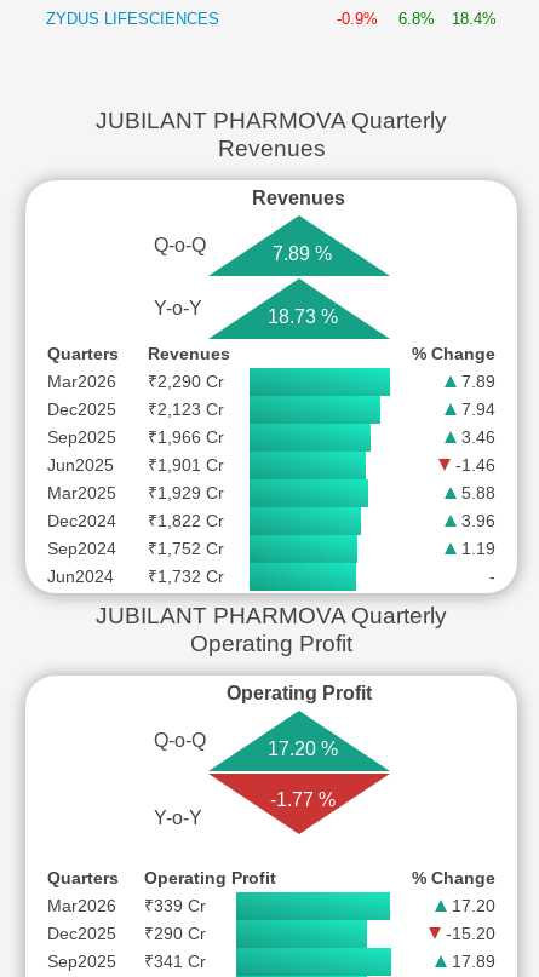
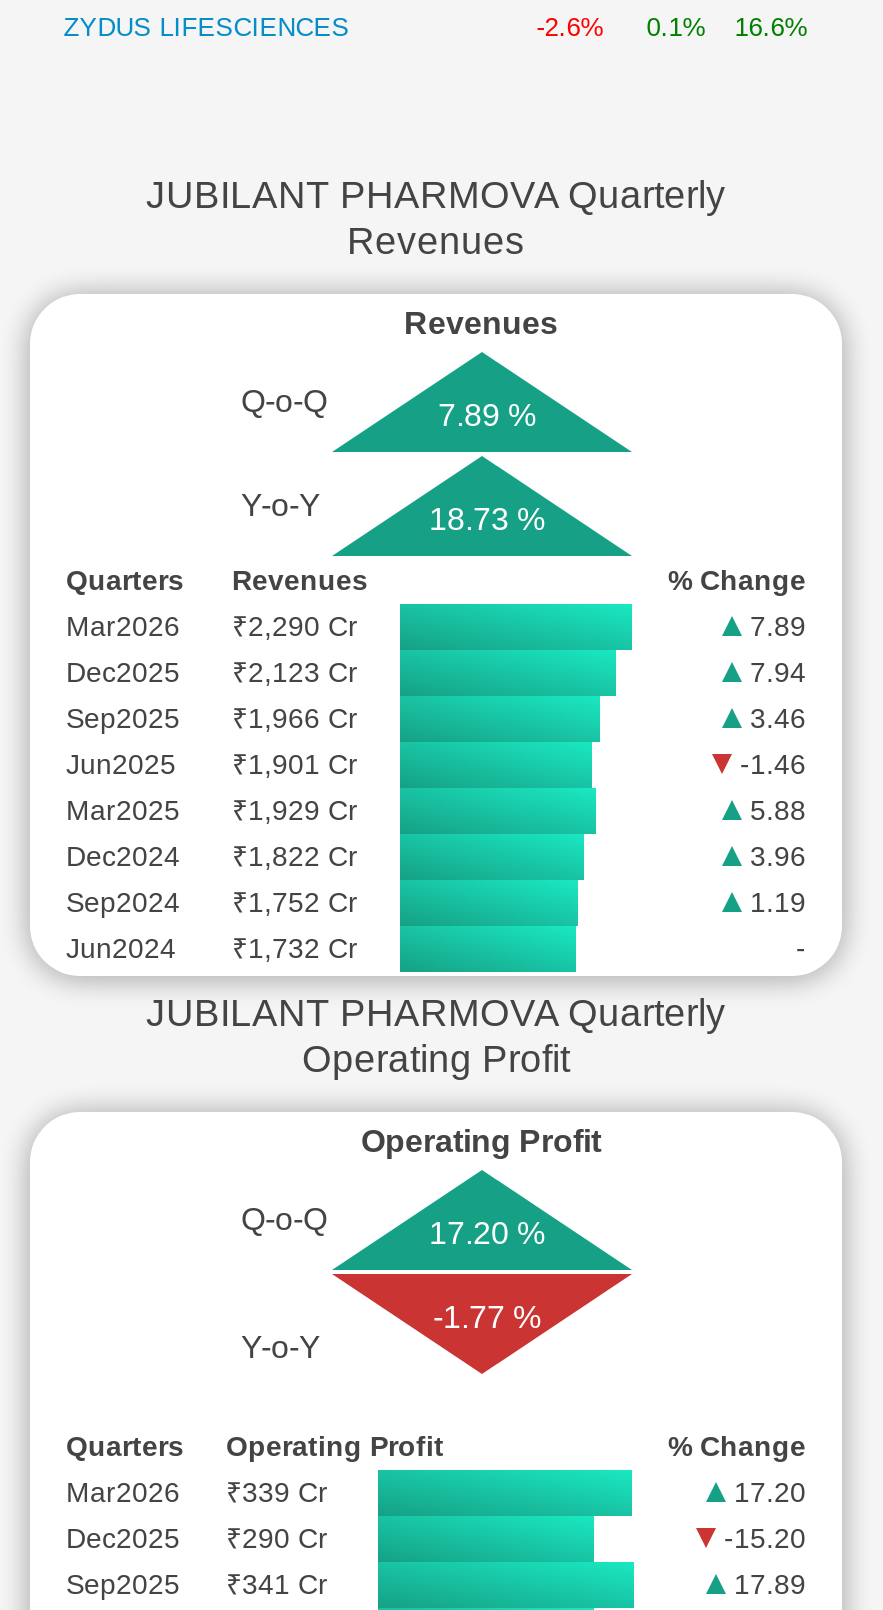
[337,9,378,27] -0.9% -> [536,11,604,41] -2.6%
[399,9,435,27] 6.8% -> [646,11,706,41] 0.1%
[452,9,497,27] 18.4% -> [734,11,808,41] 16.6%

